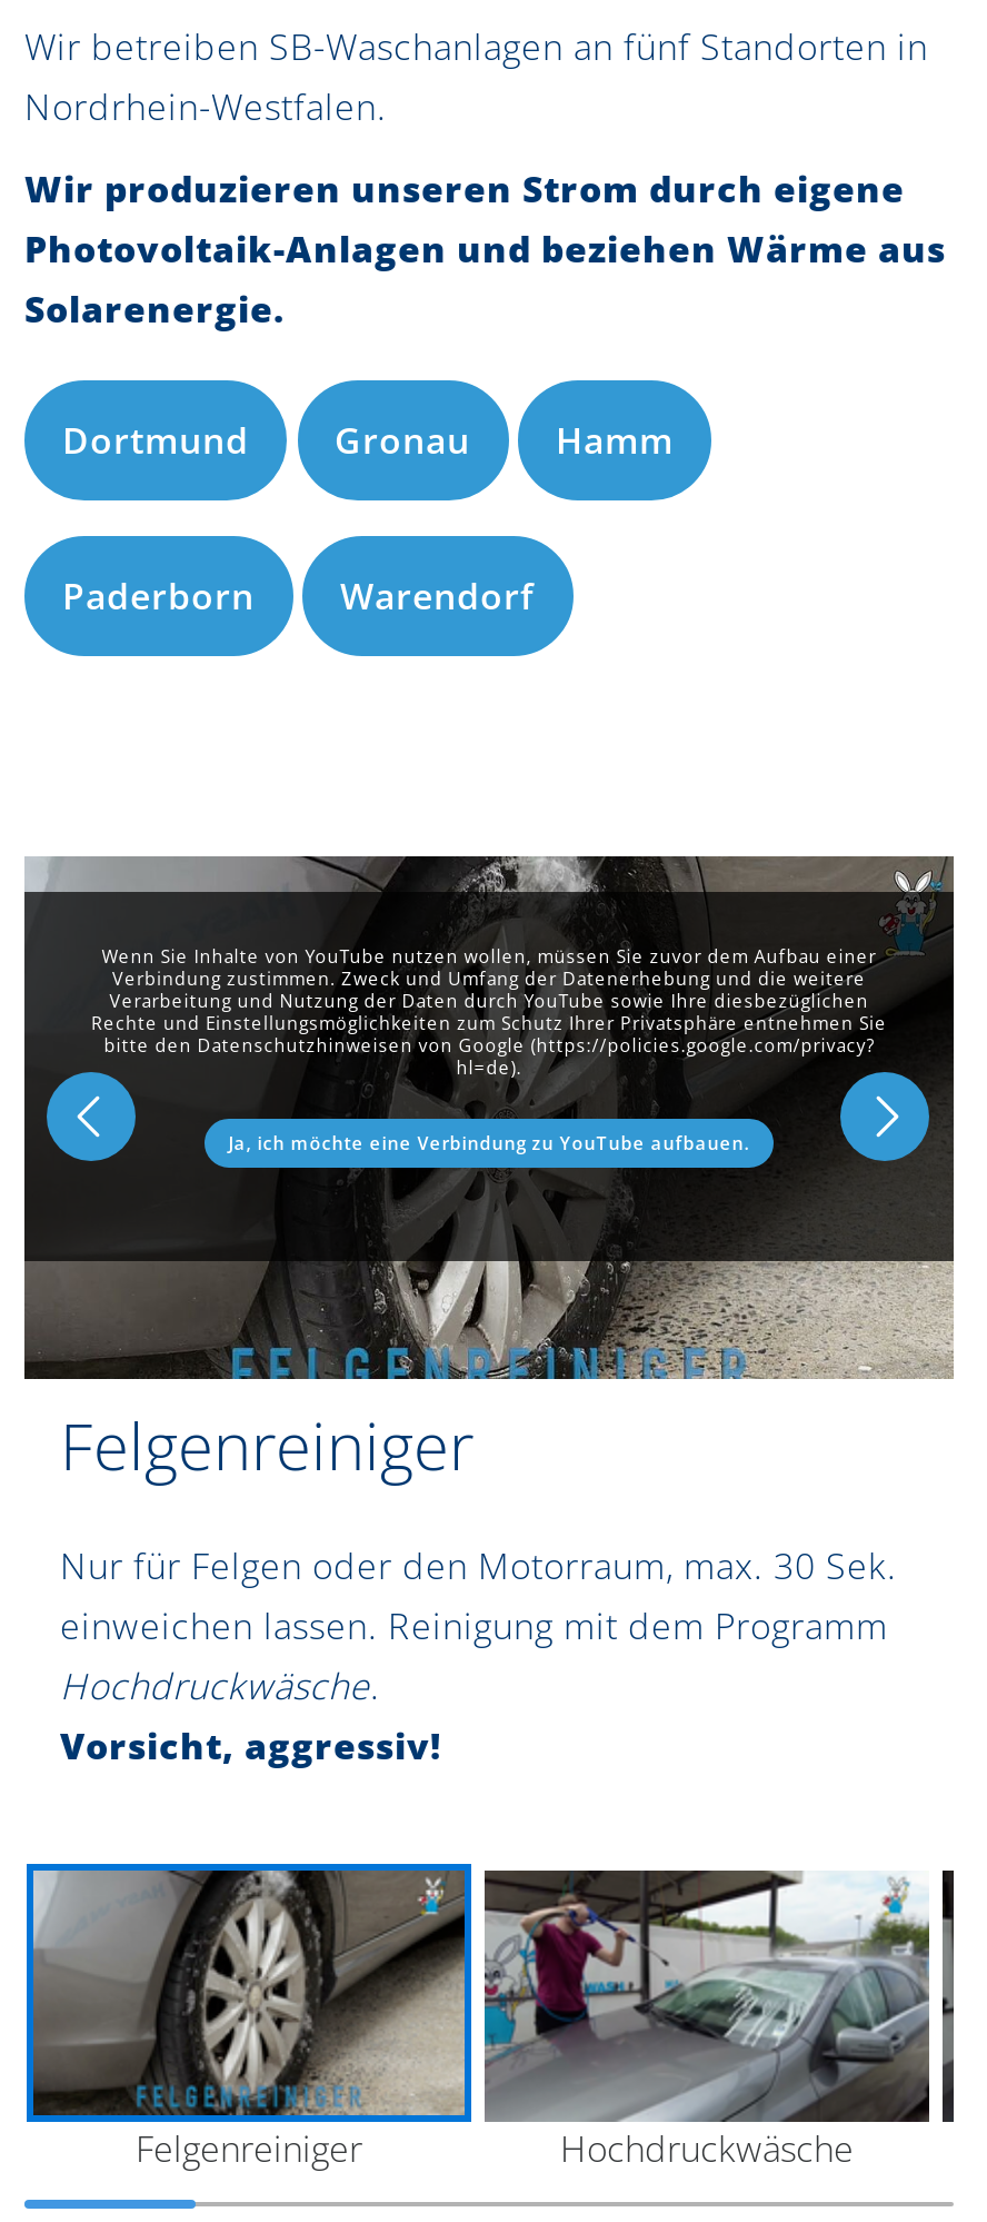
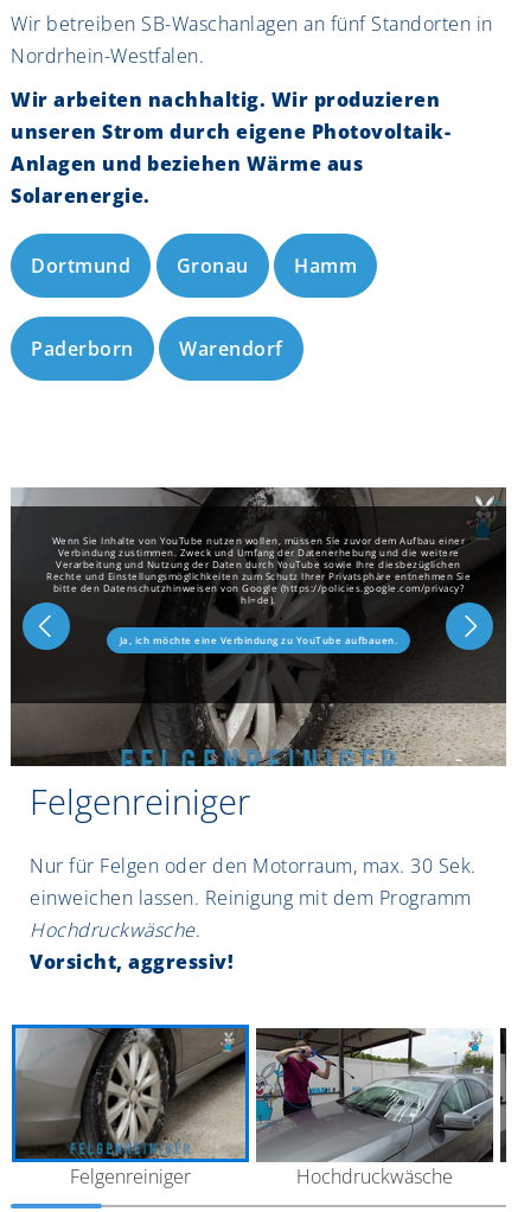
[24,164,946,273] Wir produzieren unseren Strom durch eigene | Photovoltaik-Anlagen und beziehen Wärme aus -> [11,86,450,177] Wir arbeiten nachhaltig. Wir produzieren | unseren Strom durch eigene Photovoltaik- | Anlagen und beziehen Wärme aus

